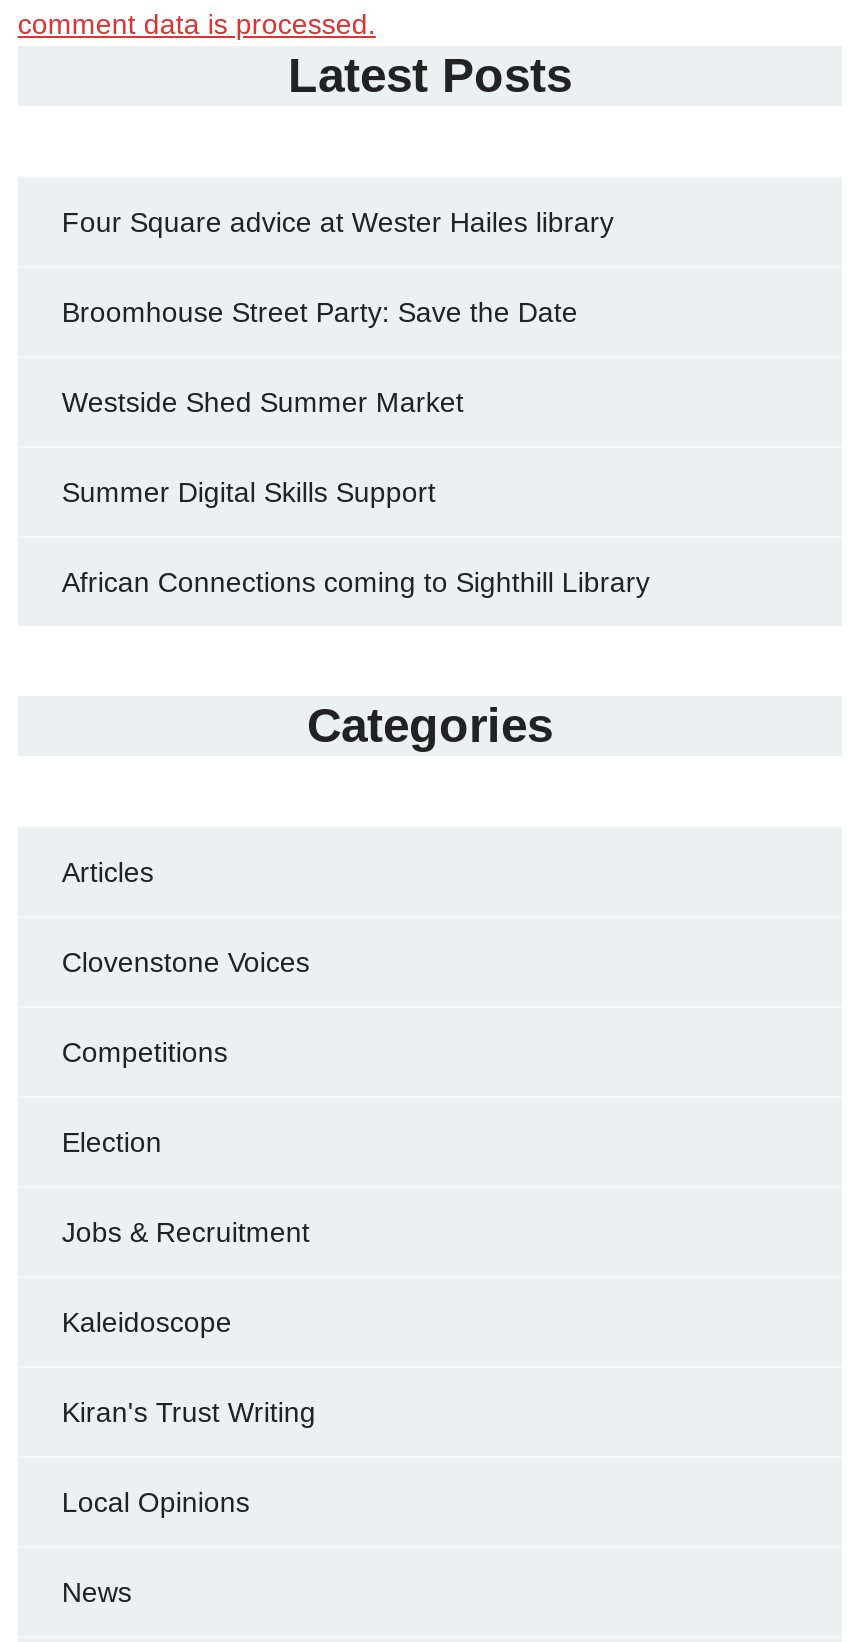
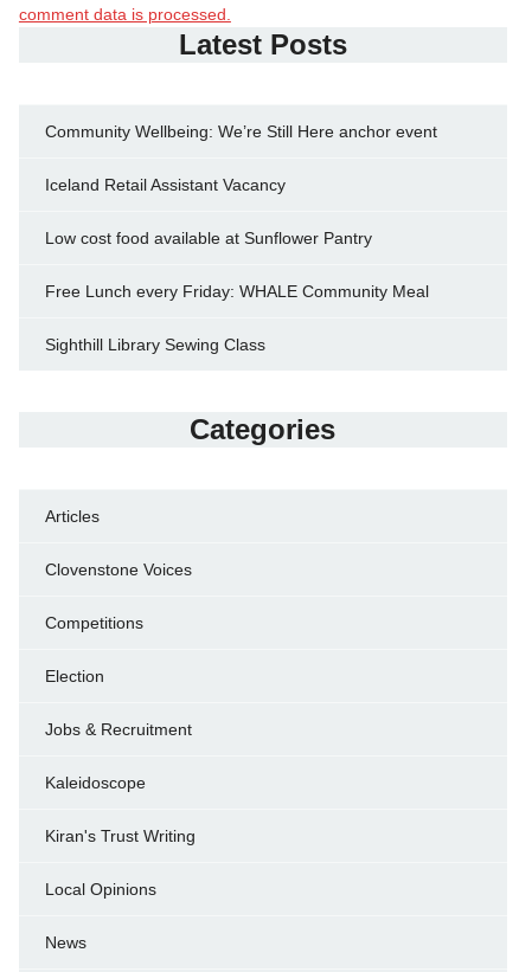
[62,206,614,238] Four Square advice at Wester Hailes library -> [45,122,437,141] Community Wellbeing: We’re Still Here anchor event
[62,296,578,328] Broomhouse Street Party: Save the Date -> [45,175,285,194] Iceland Retail Assistant Vacancy
[62,386,464,418] Westside Shed Summer Market -> [45,228,372,247] Low cost food available at Sunflower Pantry
[62,476,436,508] Summer Digital Skills Support -> [45,282,429,301] Free Lunch every Friday: WHALE Community Meal
[62,566,650,598] African Connections coming to Sighthill Library -> [45,335,265,354] Sighthill Library Sewing Class

